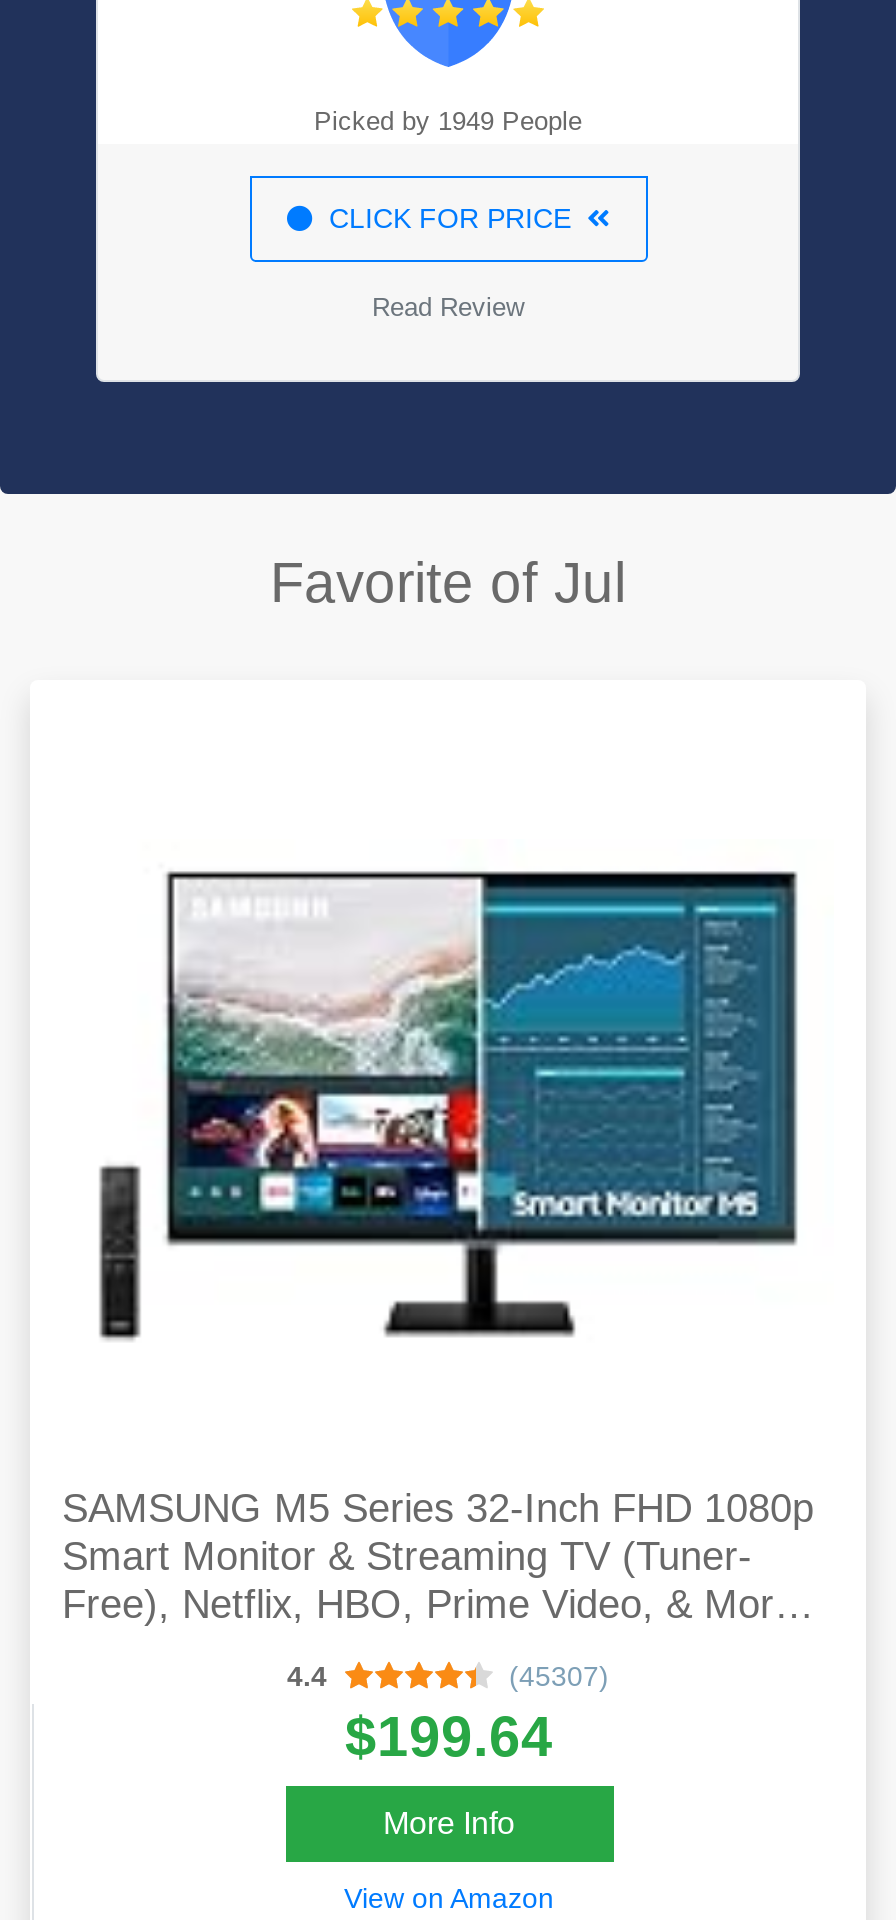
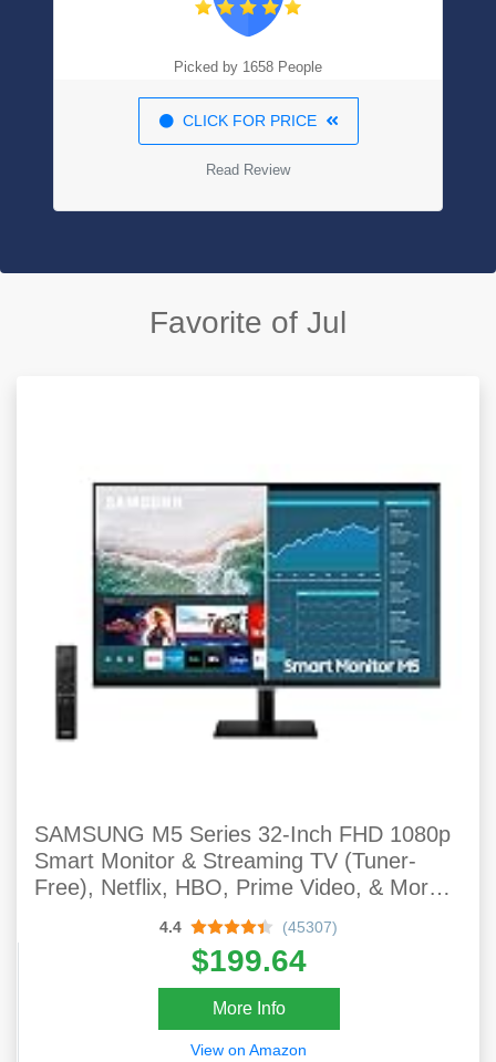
[314,106,582,136] Picked by 1949 People -> [174,59,322,75] Picked by 1658 People

